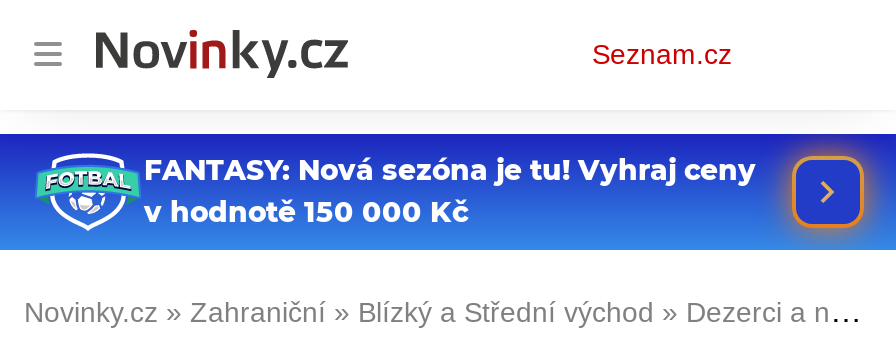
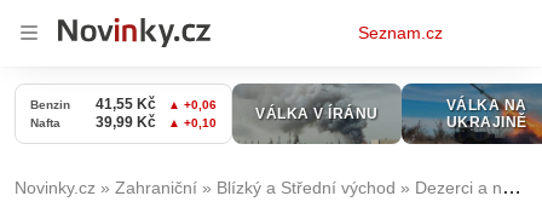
[6,132,890,252] [image] -> [4,81,538,150] [image]

